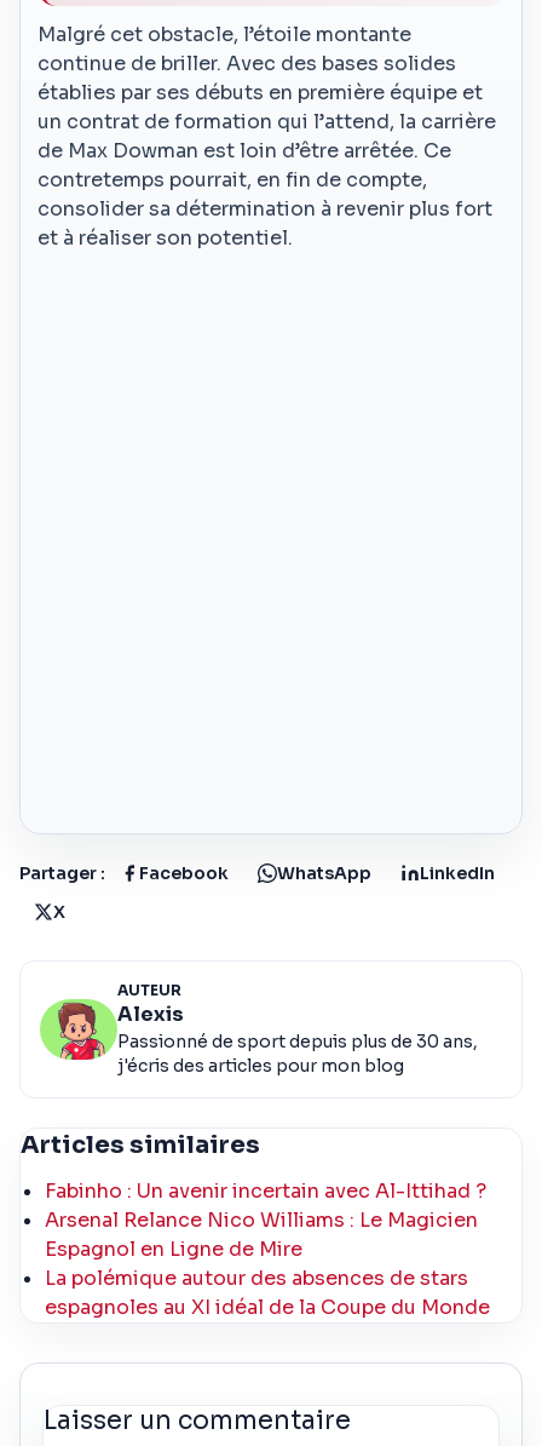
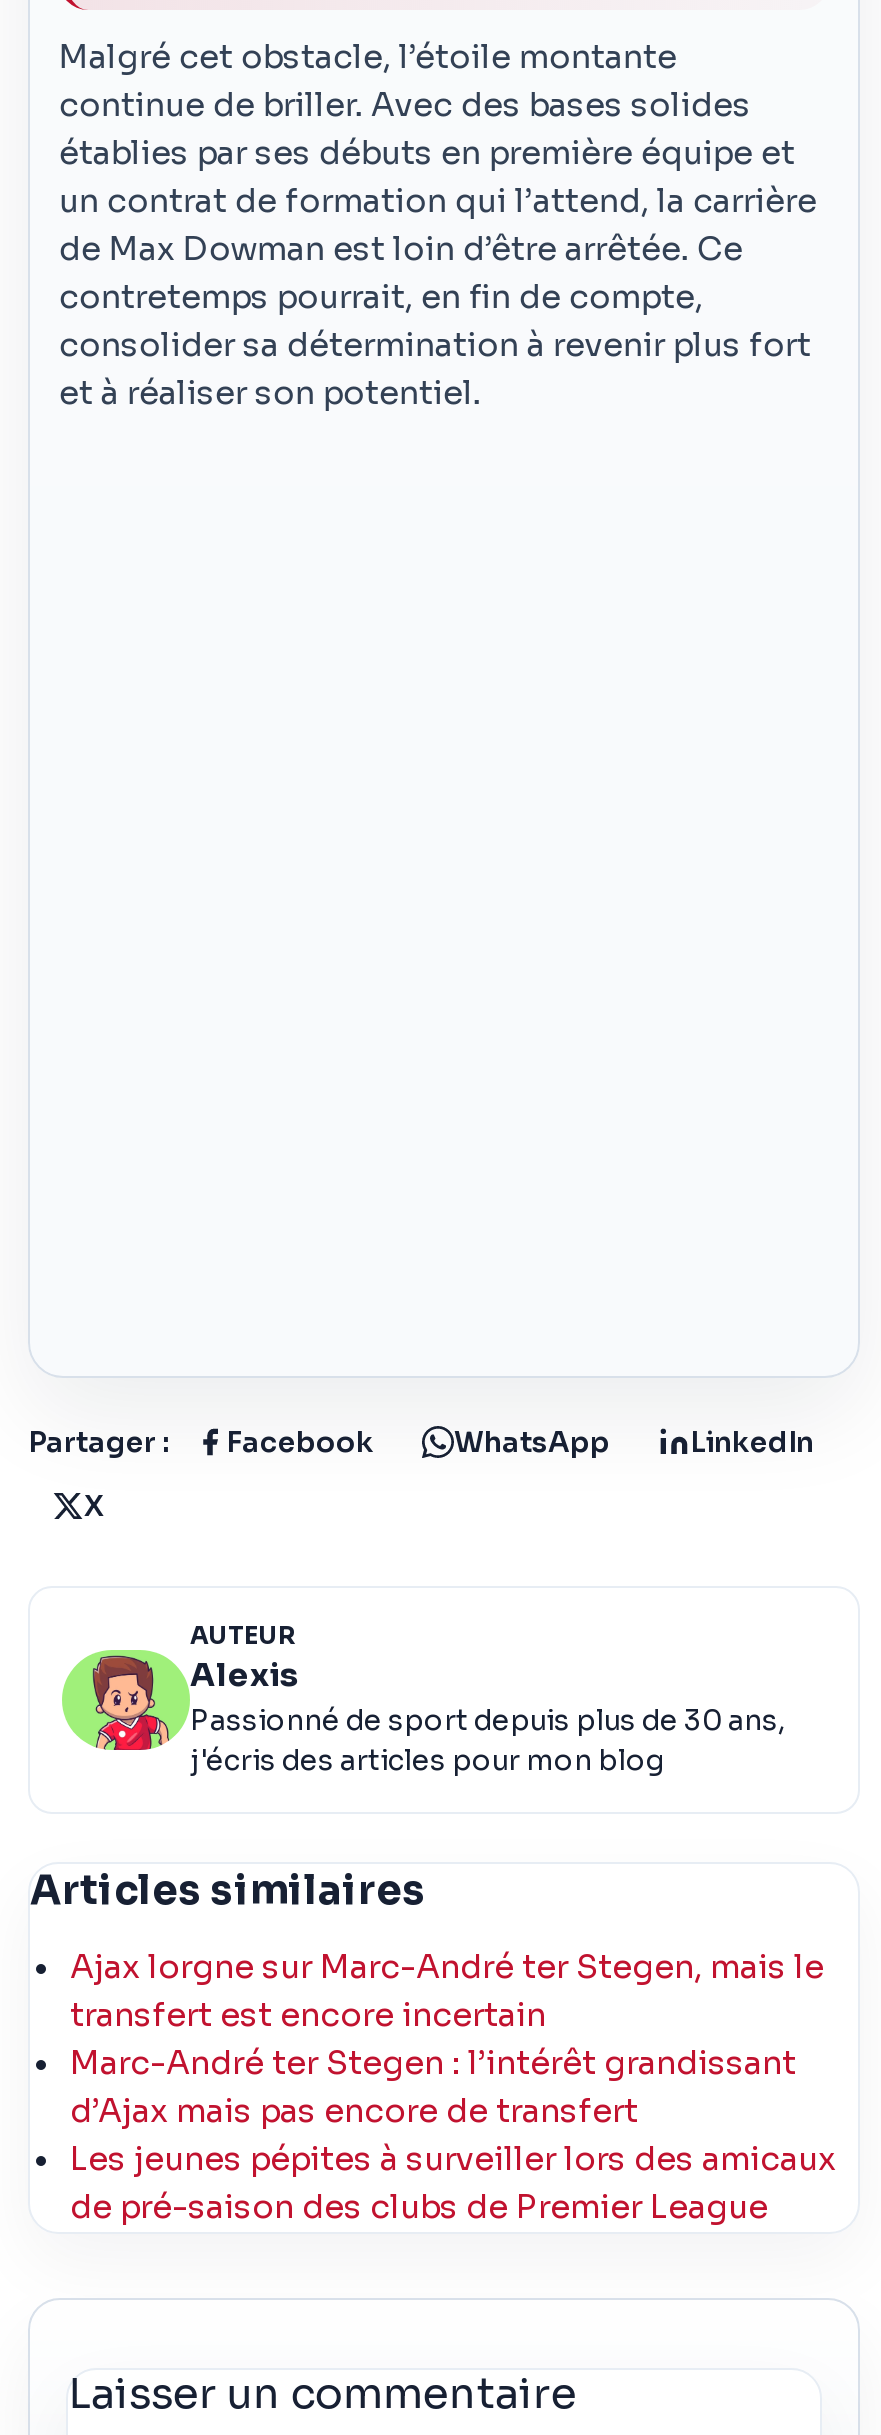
[45,1178,490,1320] Fabinho : Un avenir incertain avec Al-Ittihad ? | Arsenal Relance Nico Williams : Le Magicien | Espagnol en Ligne de Mire | La polémique autour des absences de stars | espagnoles au XI idéal de la Coupe du Monde -> [70,1945,836,2227] Ajax lorgne sur Marc-André ter Stegen, mais le | transfert est encore incertain | Marc-André ter Stegen : l’intérêt grandissant | d’Ajax mais pas encore de transfert | Les jeunes pépites à surveiller lors des amicaux | de pré-saison des clubs de Premier League

